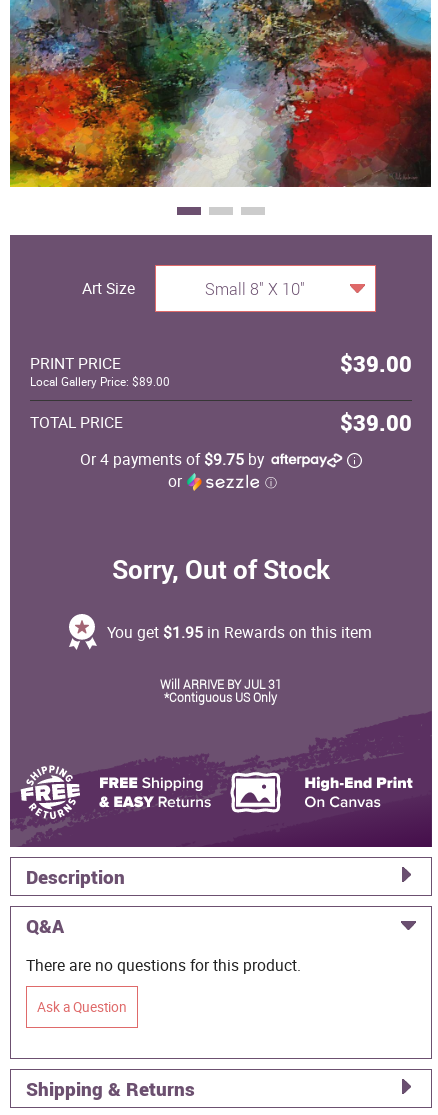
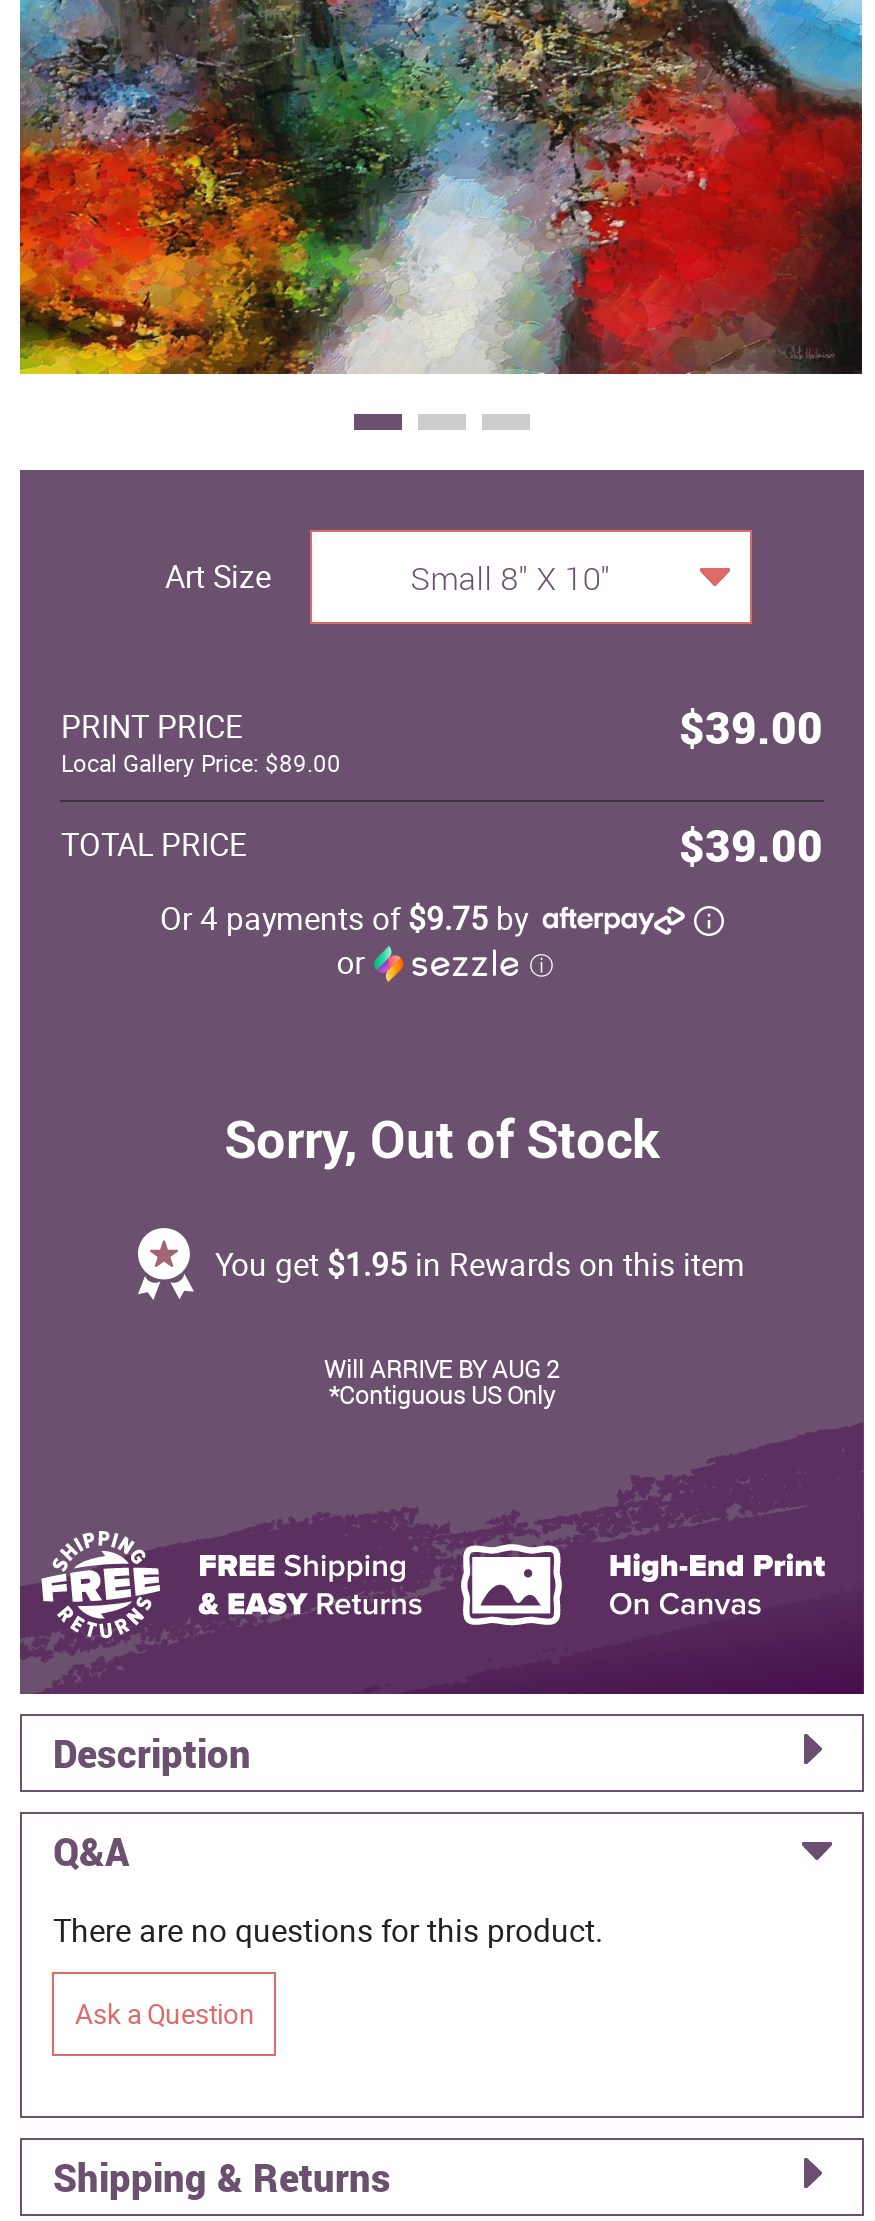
[160,676,282,692] Will ARRIVE BY JUL 31 -> [324,1352,560,1384] Will ARRIVE BY AUG 2

